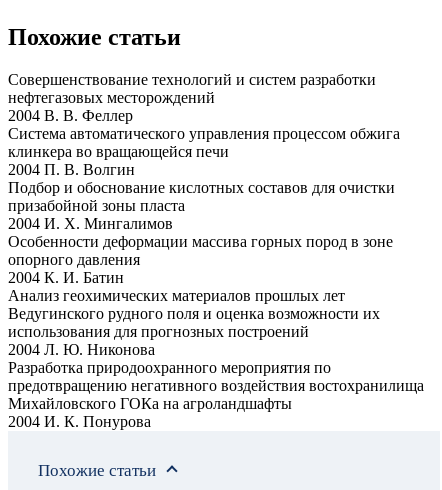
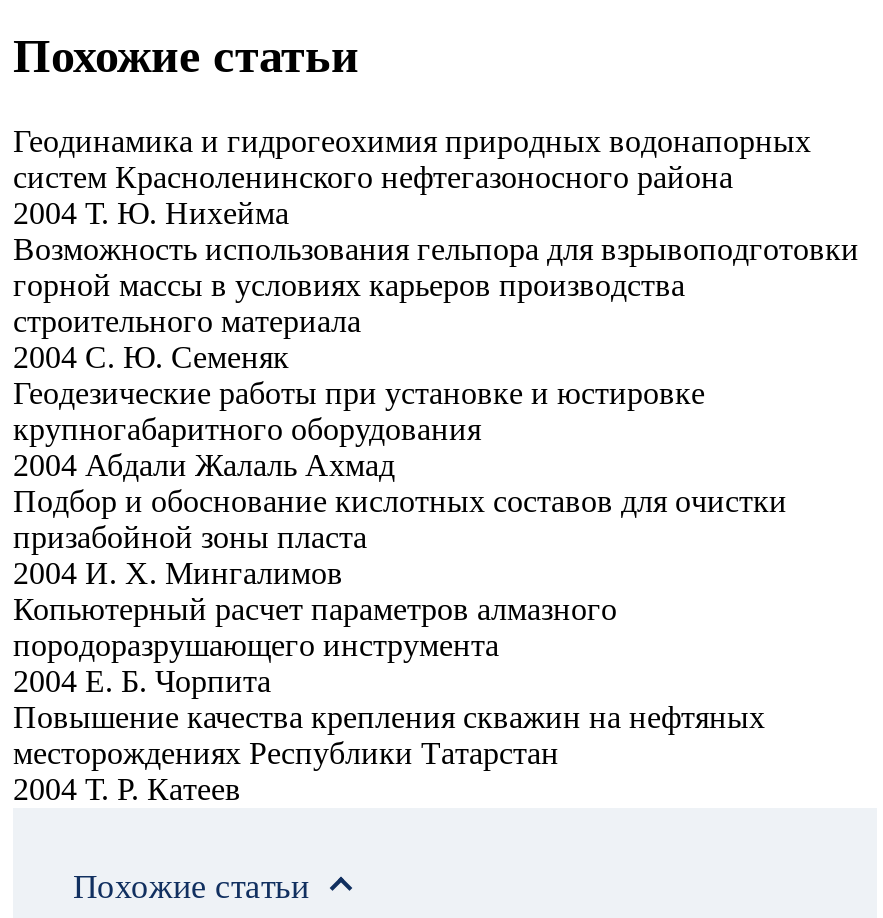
[8,71,400,178] Совершенствование технологий и систем разработки | нефтегазовых месторождений | 2004 В. В. Феллер | Система автоматического управления процессом обжига | клинкера во вращающейся печи | 2004 П. В. Волгин -> [13,124,859,482] Геодинамика и гидрогеохимия природных водонапорных | систем Красноленинского нефтегазоносного района | 2004 Т. Ю. Нихейма | Возможность использования гельпора для взрывоподготовки | горной массы в условиях карьеров производства | строительного материала | 2004 С. Ю. Семеняк | Геодезические работы при установке и юстировке | крупногабаритного оборудования | 2004 Абдали Жалаль Ахмад
moved [8,179,395,232] -> [13,484,787,590]: Подбор и обоснование кислотных составов для очистки | призабойной зоны пласта | 2004 И. Х. Мингалимов
[8,233,424,430] Особенности деформации массива горных пород в зоне | опорного давления | 2004 К. И. Батин | Анализ геохимических материалов прошлых лет | Ведугинского рудного поля и оценка возможности их | использования для прогнозных построений | 2004 Л. Ю. Никонова | Разработка природоохранного мероприятия по | предотвращению негативного воздействия востохранилища | Михайловского ГОКа на агроландшафты | 2004 И. К. Понурова -> [13,592,765,806] Копьютерный расчет параметров алмазного | породоразрушающего инструмента | 2004 Е. Б. Чорпита | Повышение качества крепления скважин на нефтяных | месторождениях Республики Татарстан | 2004 Т. Р. Катеев

